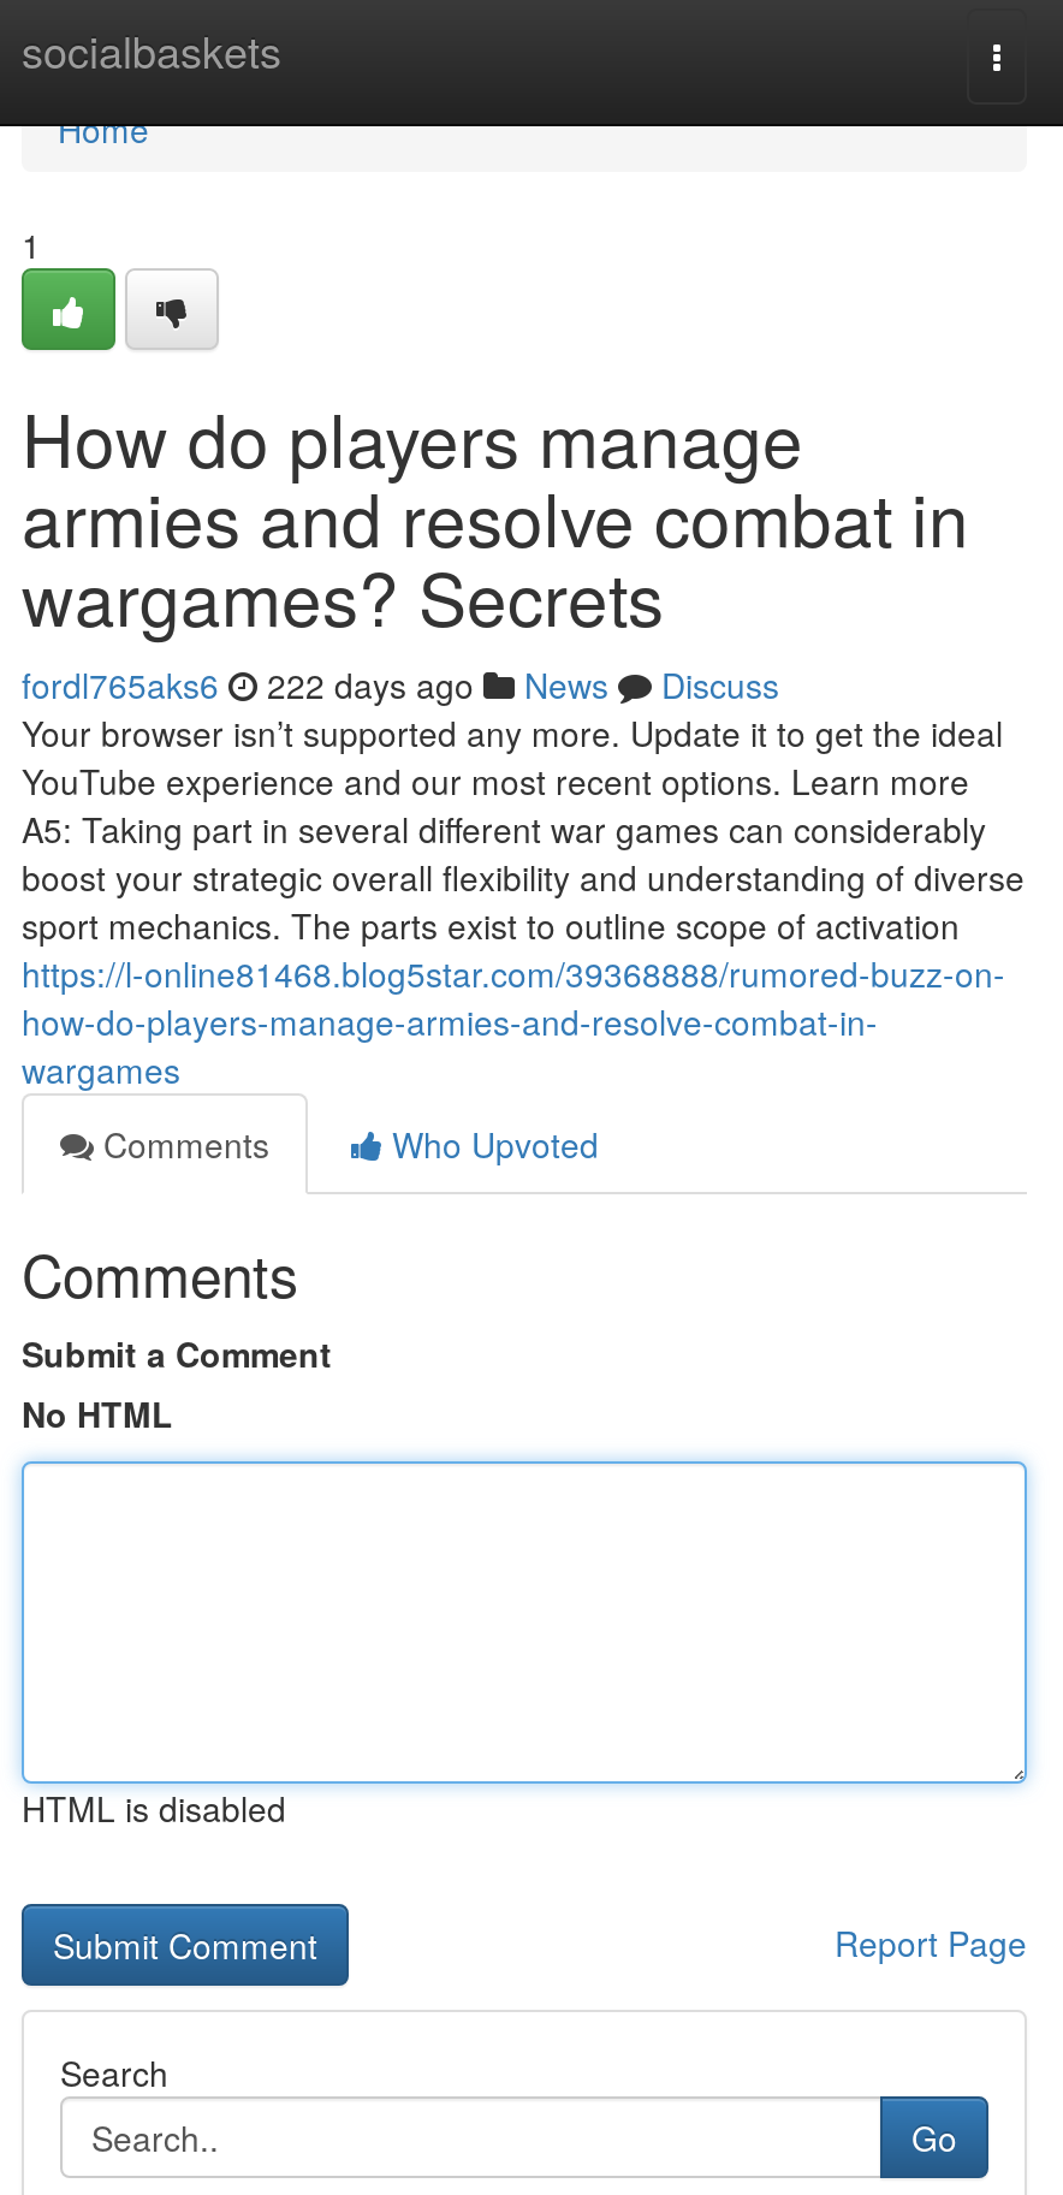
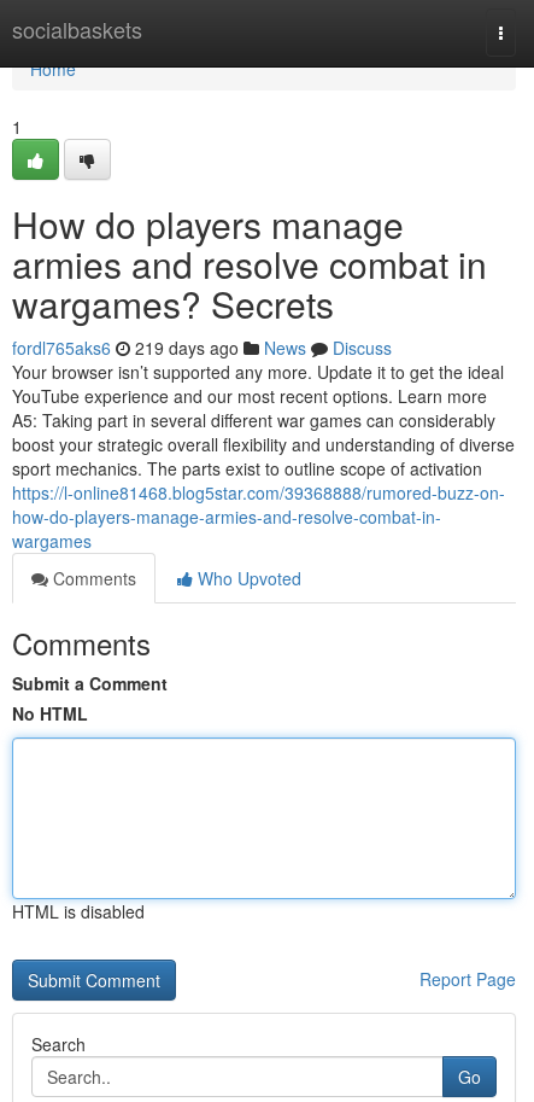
[22,660,779,708] fordl765aks6 222 days ago News Discuss -> [12,336,392,360] fordl765aks6 219 days ago News Discuss

